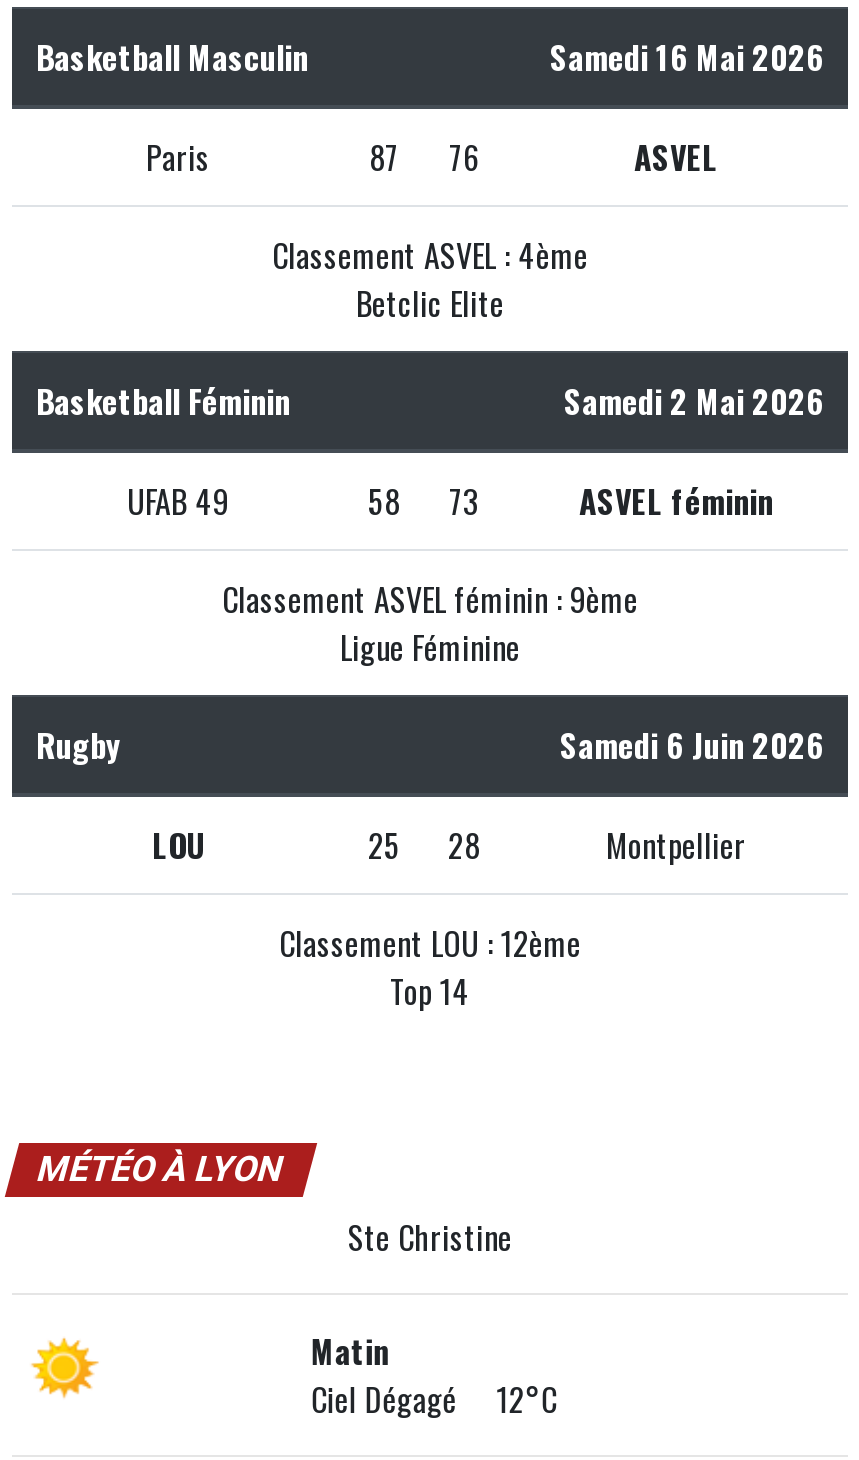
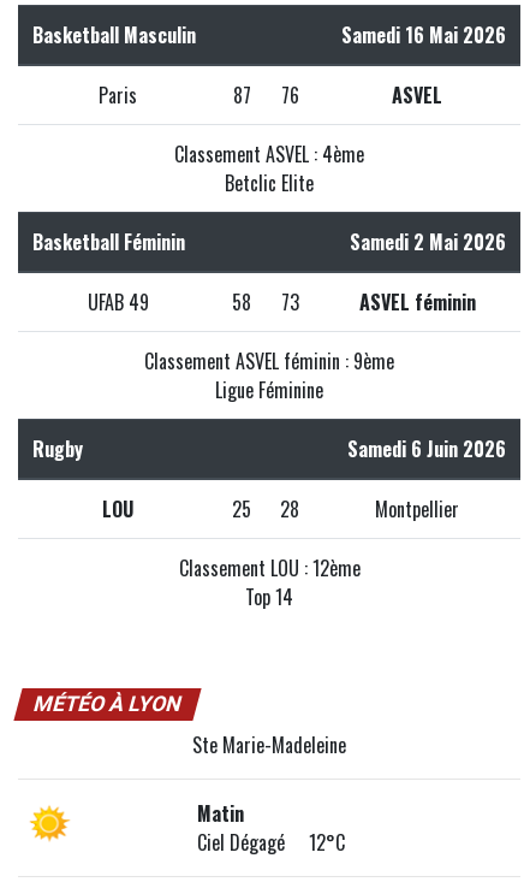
[348,1214,512,1262] Ste Christine -> [192,730,346,759] Ste Marie-Madeleine

